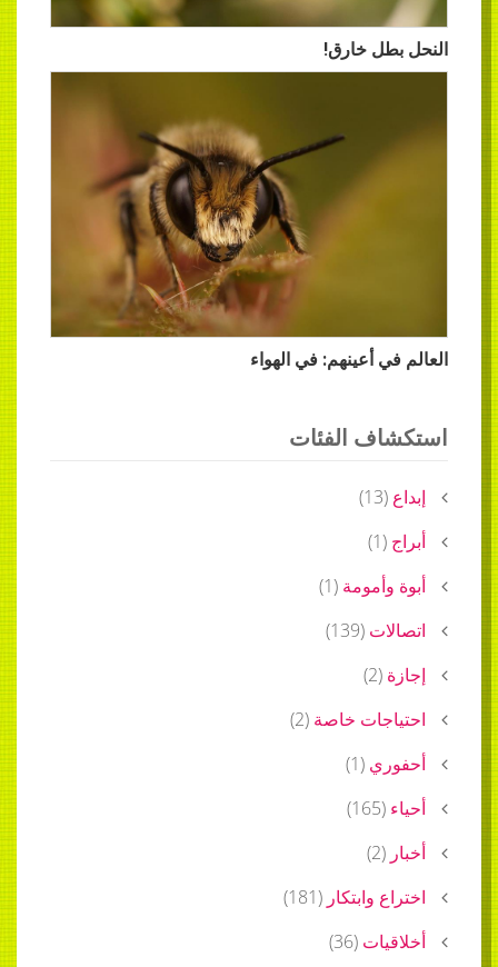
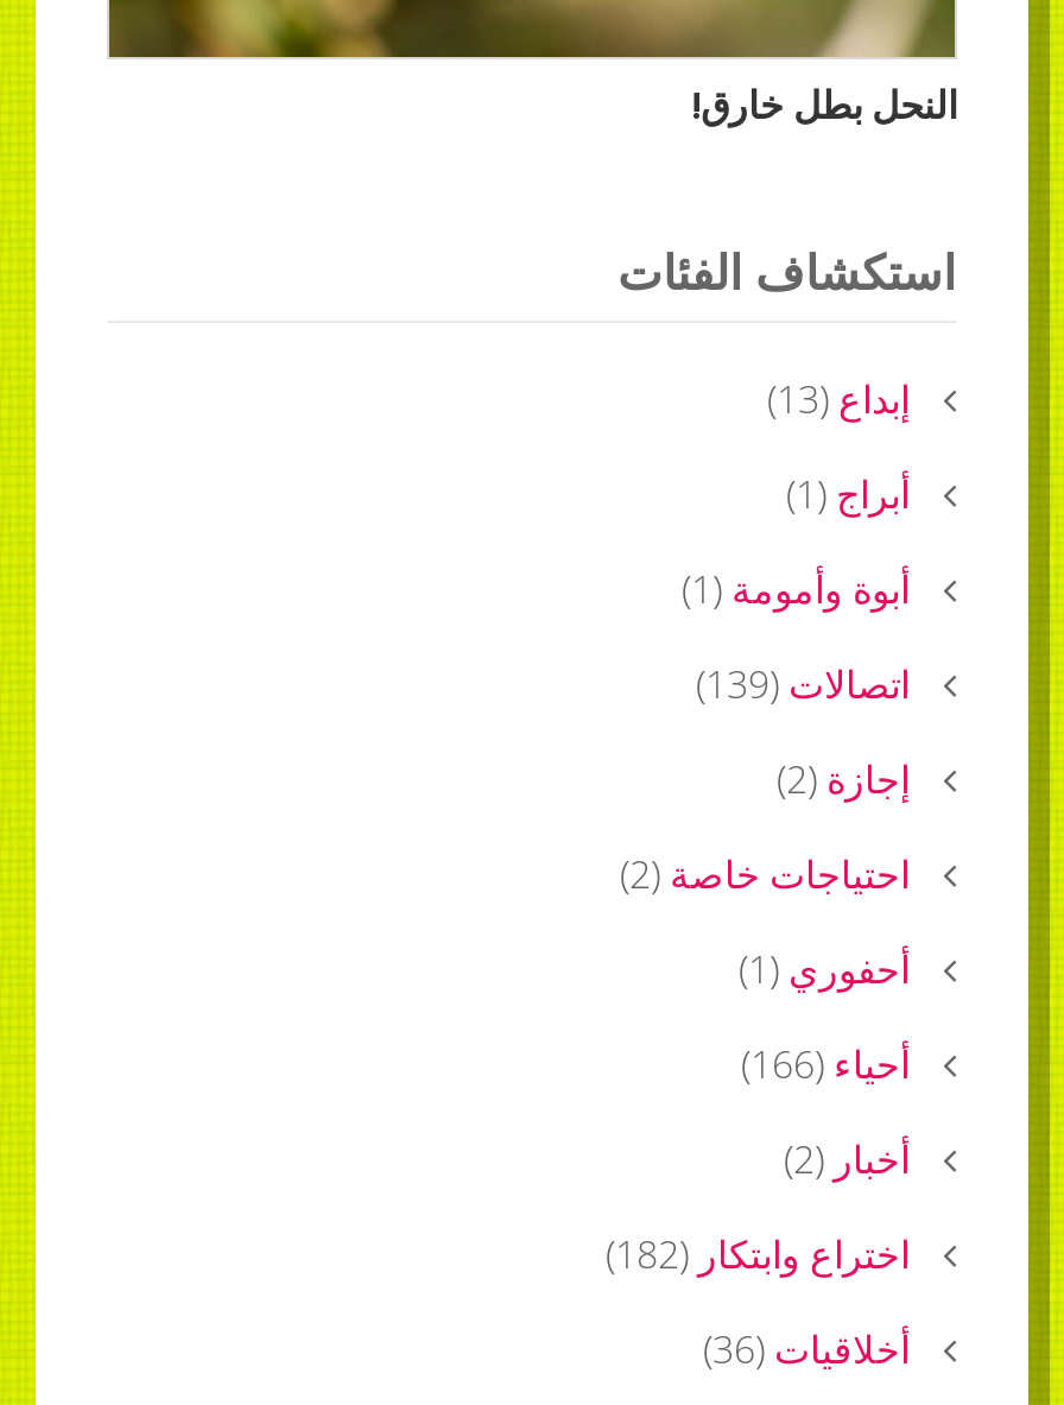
[51,71,448,370] [image] | العالم في أعينهم: في الهواء -> none
[347,795,426,820] أحياء (165) -> [741,1039,910,1091] أحياء (166)
[283,884,426,909] اختراع وابتكار (181) -> [606,1229,910,1281] اختراع وابتكار (182)

